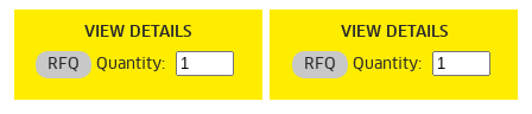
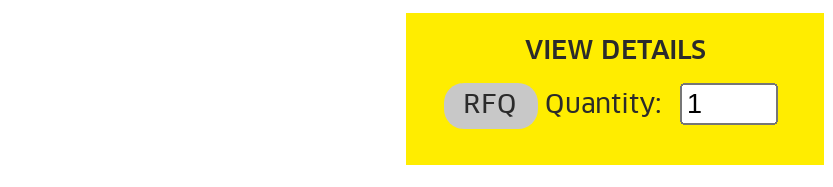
[13,8,264,101] [image] | VIEW DETAILS | RFQ | Quantity: -> none

